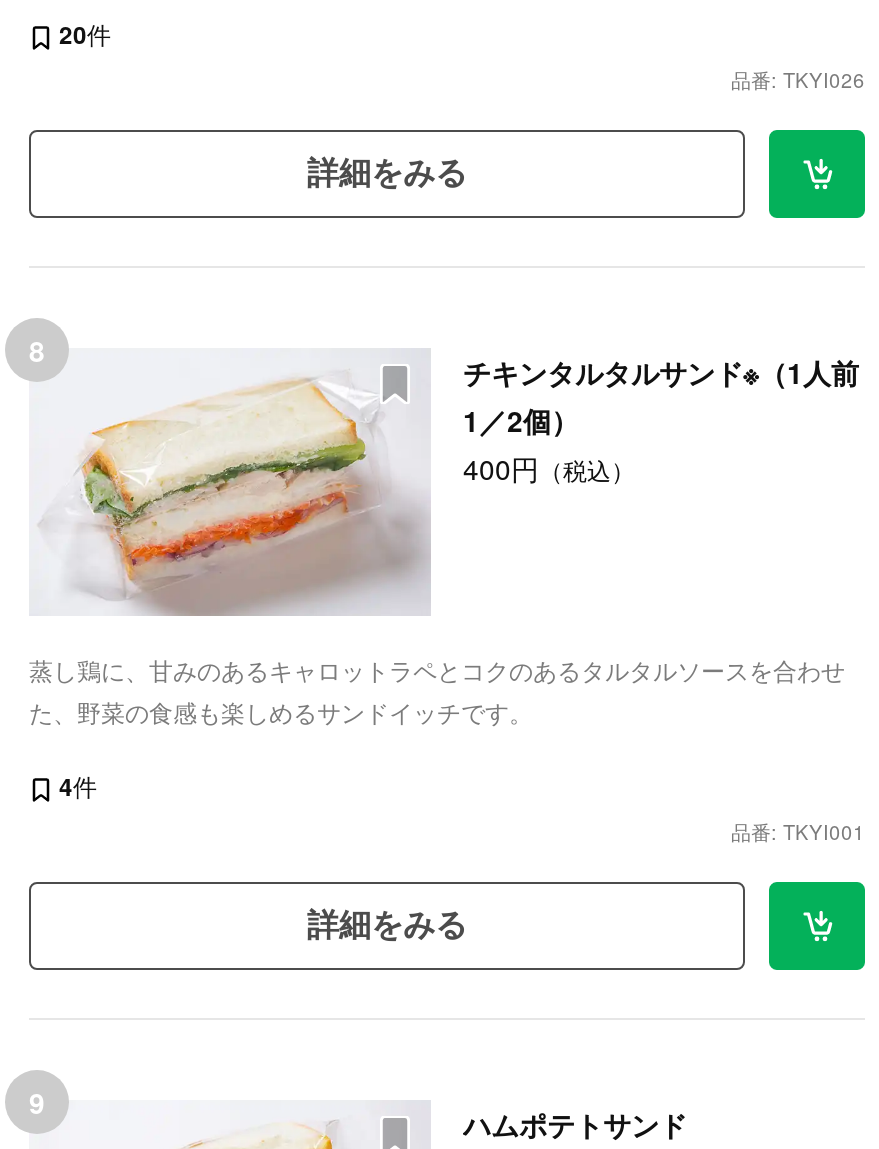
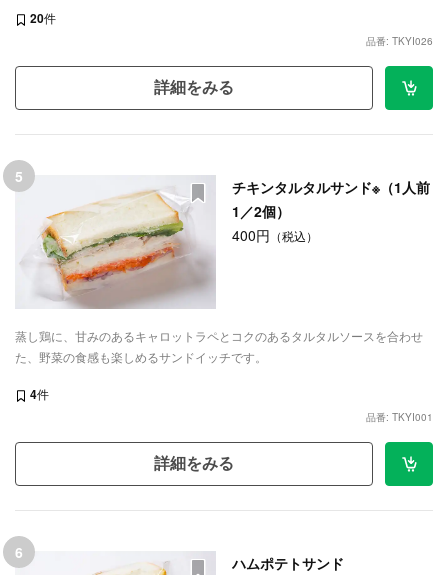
[29,330,45,370] 8 -> [15,166,23,186] 5
[29,1082,45,1122] 9 -> [15,542,23,562] 6

